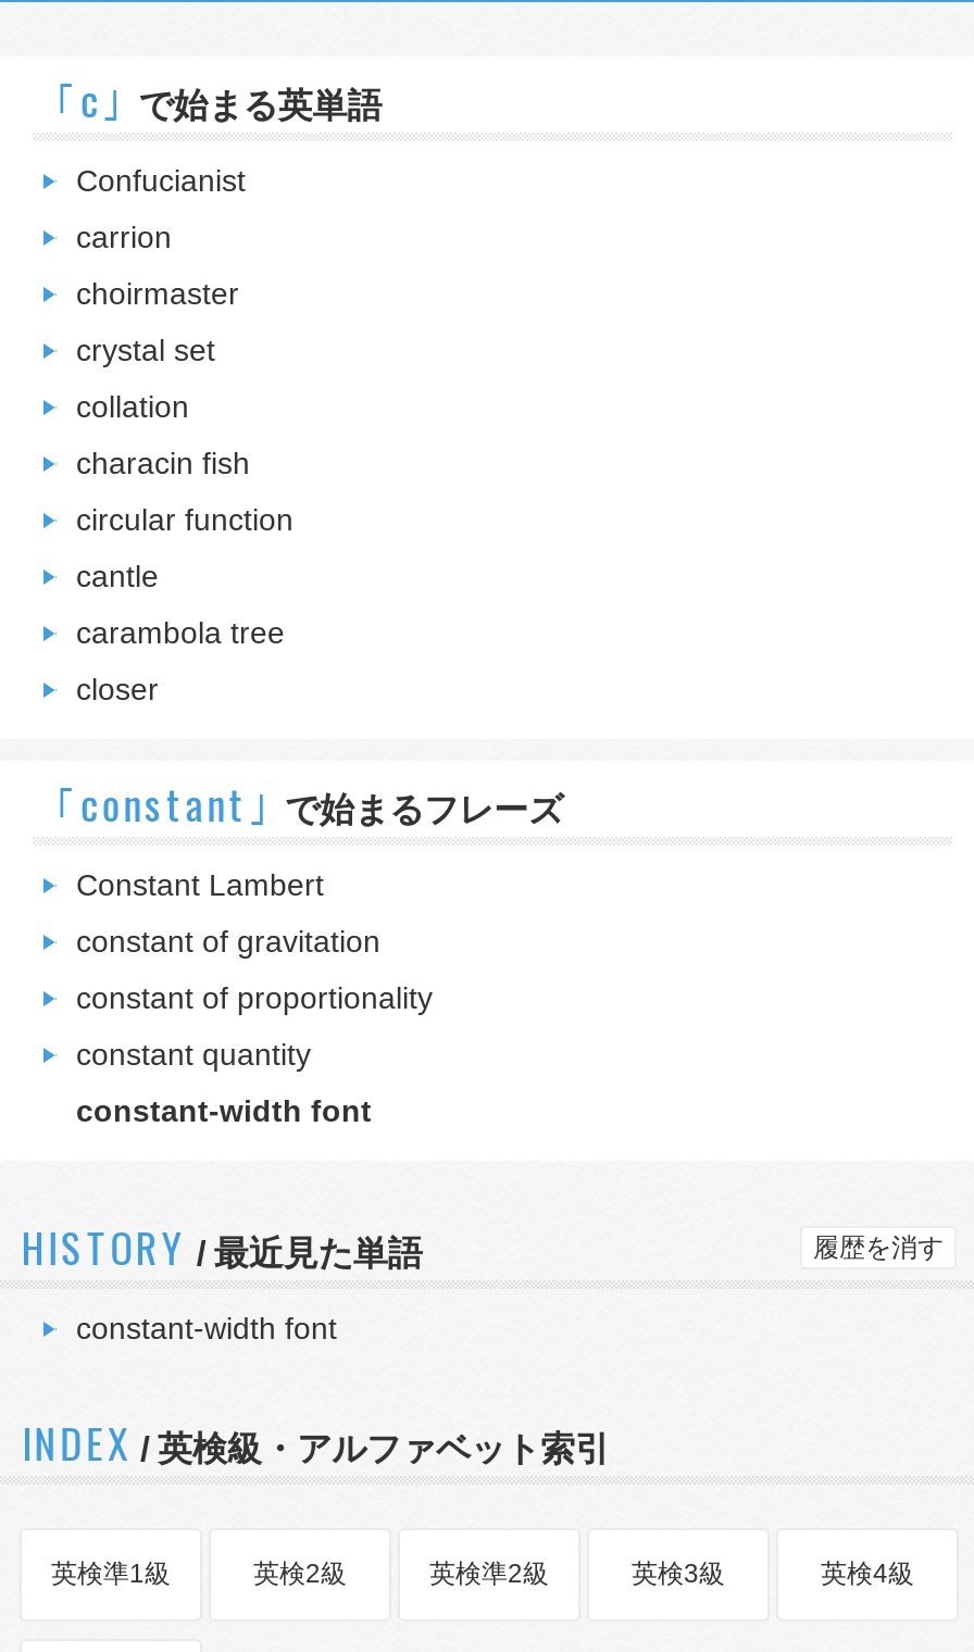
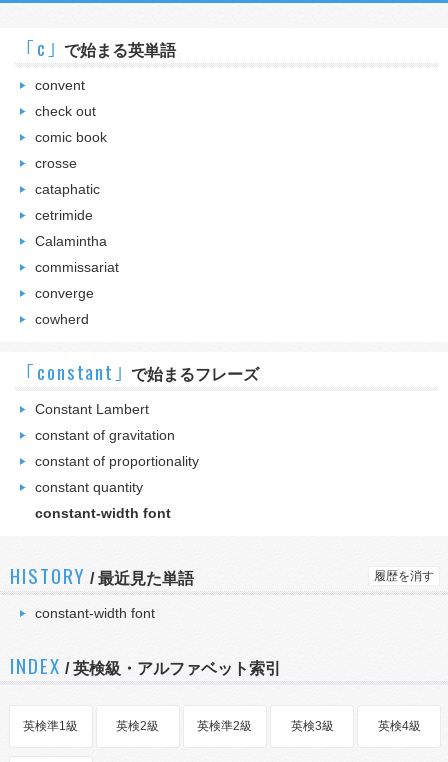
[76,163,246,198] Confucianist -> [35,77,85,93] convent
[76,220,172,254] carrion -> [35,103,96,119] check out
[76,276,239,311] choirmaster -> [35,129,107,145] comic book
[76,333,215,367] crystal set -> [35,155,77,171] crosse
[76,389,189,424] collation -> [35,181,100,197] cataphatic
[76,446,250,480] characin fish -> [35,207,93,223] cetrimide
[76,502,294,537] circular function -> [35,233,107,249] Calamintha
[76,559,159,593] cantle -> [35,259,119,275] commissariat
[76,615,285,650] carambola tree -> [35,285,94,301] converge
[76,672,159,706] closer -> [35,311,89,327] cowherd

